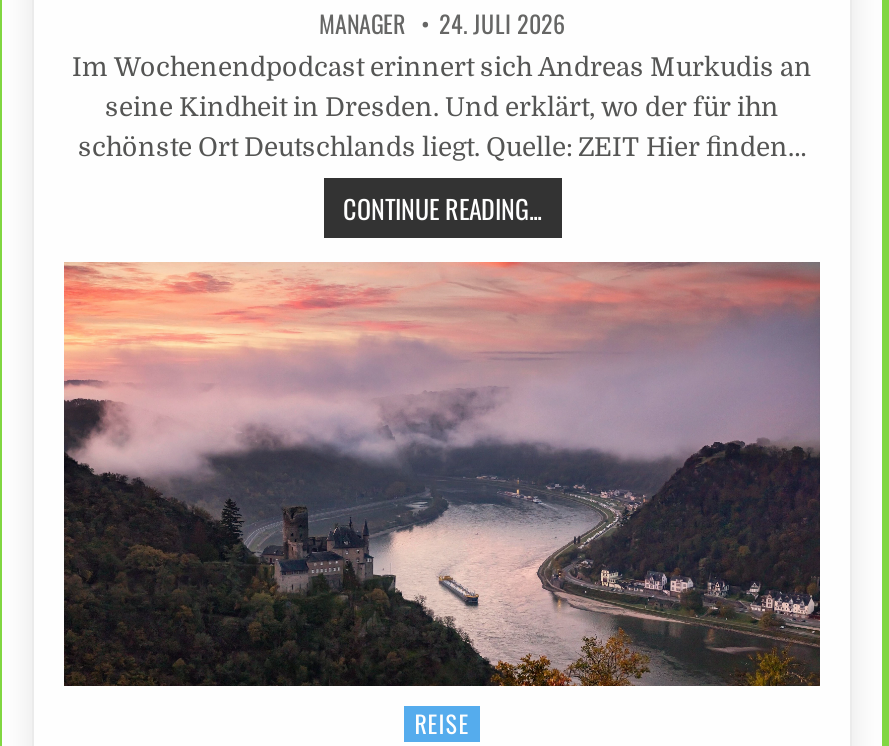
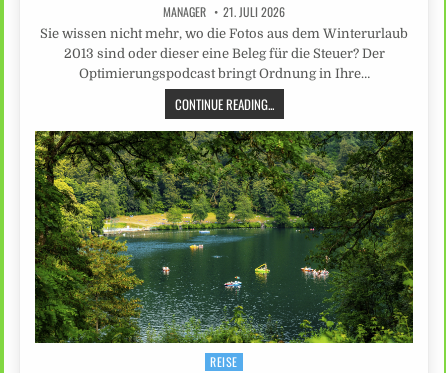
[72,6,812,162] 24. JULI 2026 | Im Wochenendpodcast erinnert sich Andreas Murkudis an | seine Kindheit in Dresden. Und erklärt, wo der für ihn | schönste Ort Deutschlands liegt. Quelle: ZEIT Hier finden… -> [40,3,408,81] 21. JULI 2026 | Sie wissen nicht mehr, wo die Fotos aus dem Winterurlaub | 2013 sind oder dieser eine Beleg für die Steuer? Der | Optimierungspodcast bringt Ordnung in Ihre…
[62,260,822,688] [image] -> [34,130,414,344] [image]

